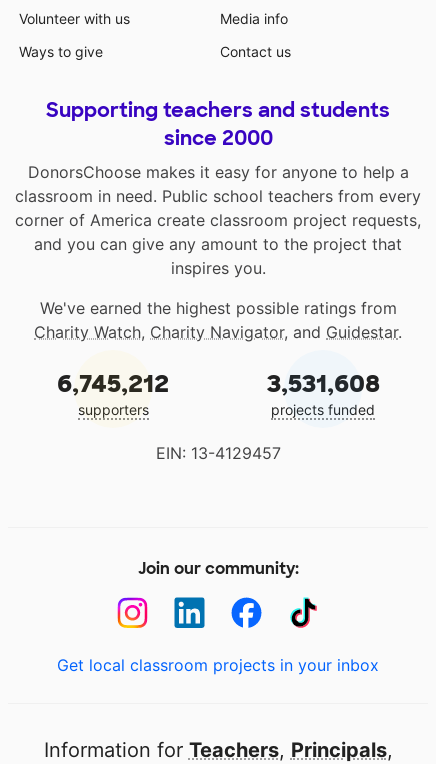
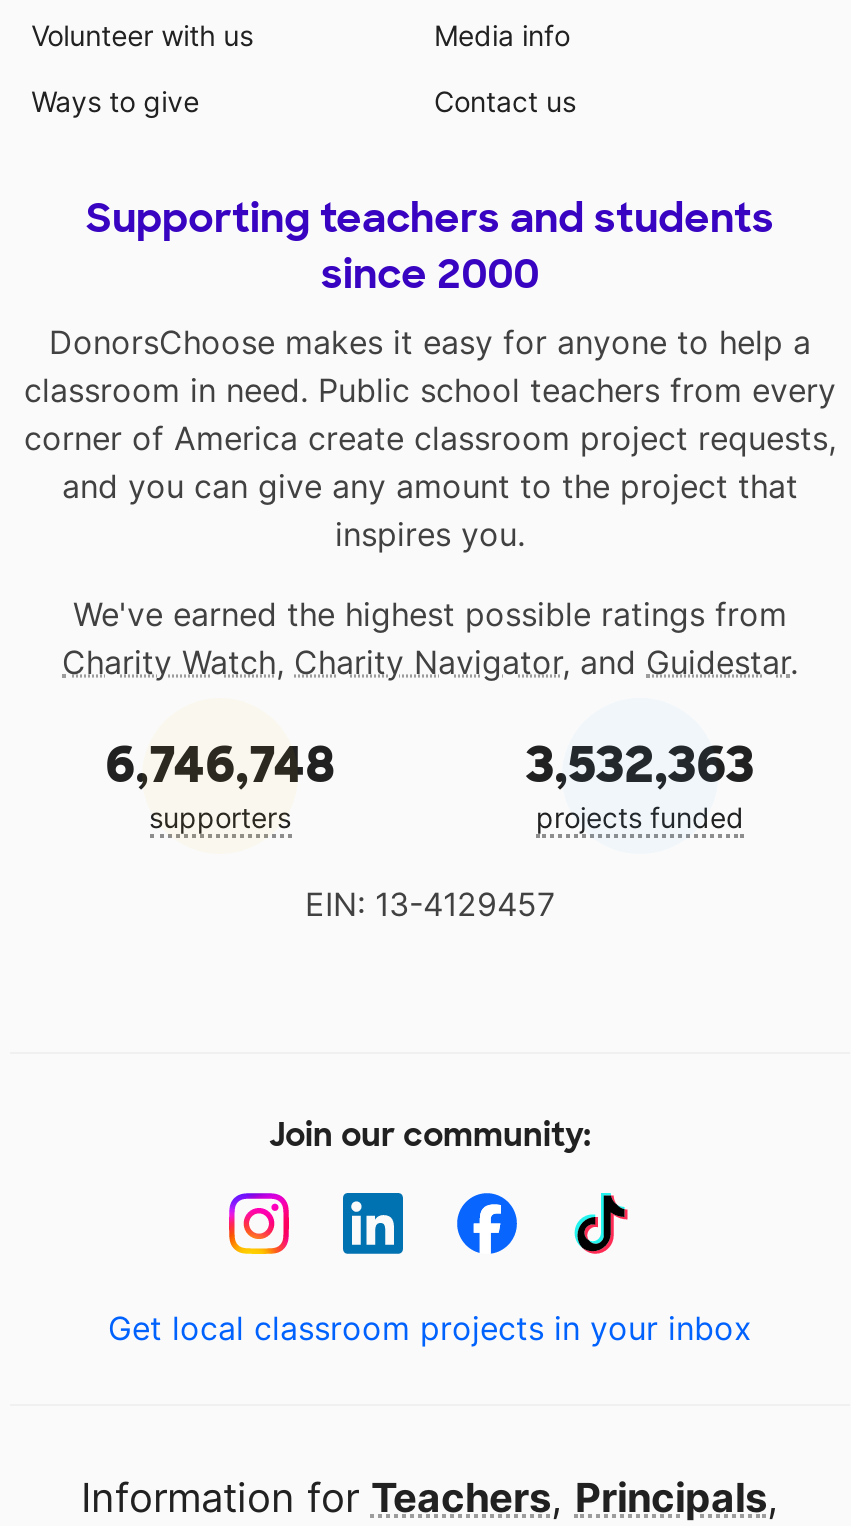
[57,368,169,399] 6,745,212 -> [105,735,335,797] 6,746,748
[266,368,379,399] 3,531,608 -> [526,735,754,797] 3,532,363

